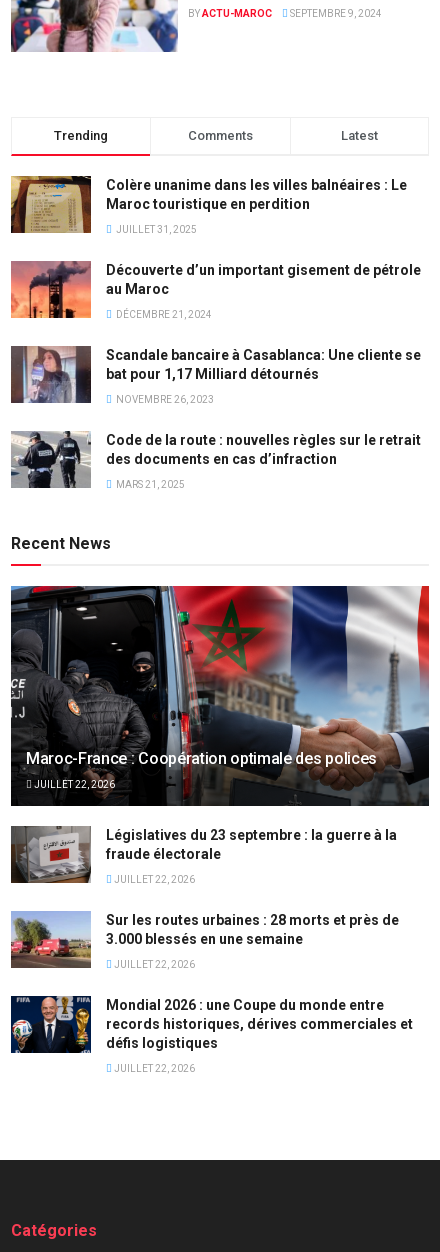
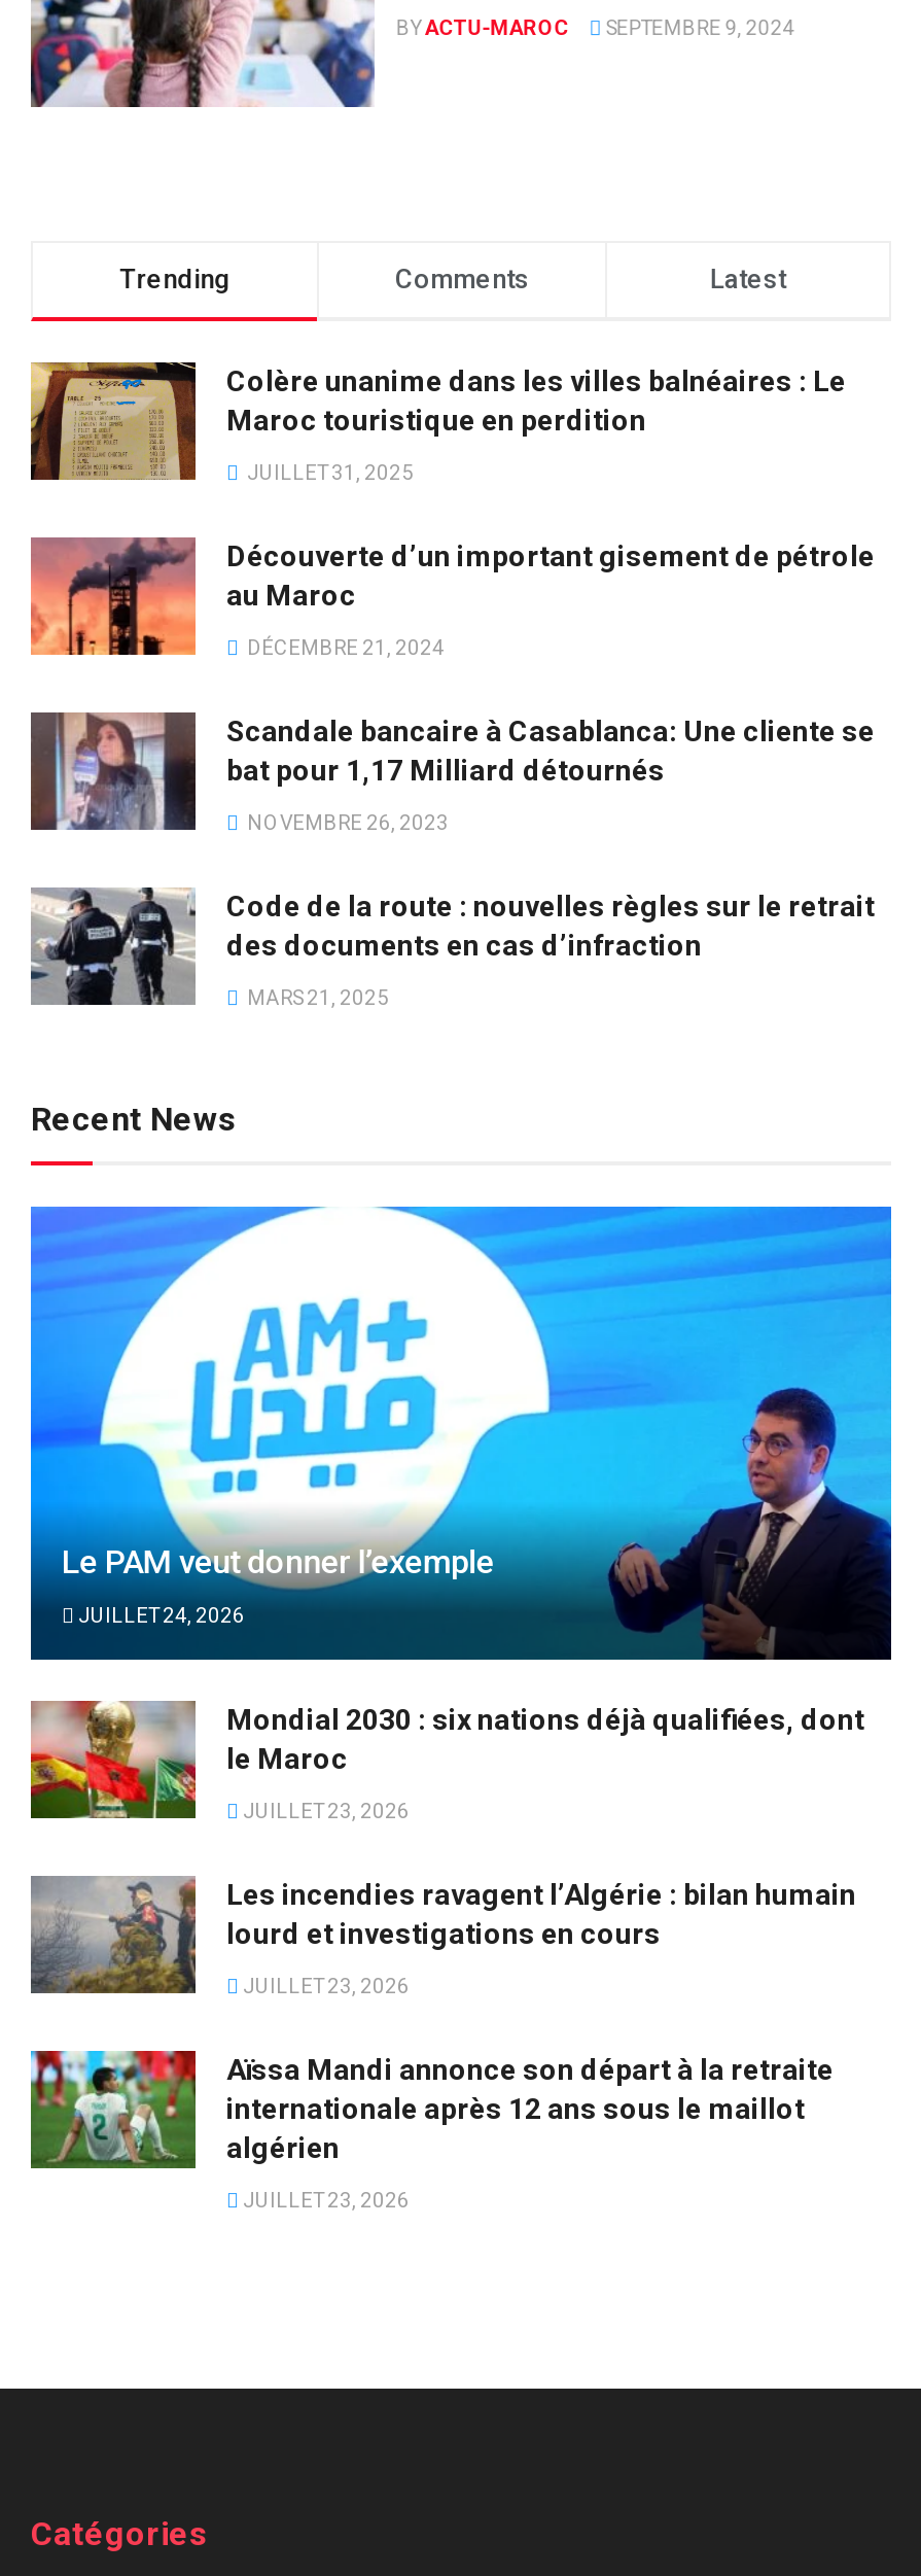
[10,585,430,806] [image] | Maroc-France : Coopération optimale des polices -> [29,1205,893,1660] [image] | Le PAM veut donner l’exemple
[32,779,115,790] JUILLET 22, 2026 -> [74,1603,245,1626] JUILLET 24, 2026
[10,826,397,883] [image] | Législatives du 23 septembre : la guerre à la | fraude électorale -> [29,1701,864,1818] [image] | Mondial 2030 : six nations déjà qualifiées, dont | le Maroc
[112,874,195,885] JUILLET 22, 2026 -> [239,1799,410,1822] JUILLET 23, 2026
[10,911,399,967] [image] | Sur les routes urbaines : 28 morts et près de | 3.000 blessés en une semaine -> [31,1876,856,1989] [image] | Les incendies ravagent l’Algérie : bilan humain | lourd et investigations en cours
[112,959,195,970] JUILLET 22, 2026 -> [239,1974,410,1997] JUILLET 23, 2026
[10,995,413,1054] [image] | Mondial 2026 : une Coupe du monde entre | records historiques, dérives commerciales et | défis logistiques -> [29,2049,834,2170] [image] | Aïssa Mandi annonce son départ à la retraite | internationale après 12 ans sous le maillot | algérien
[112,1063,195,1074] JUILLET 22, 2026 -> [239,2188,410,2211] JUILLET 23, 2026

